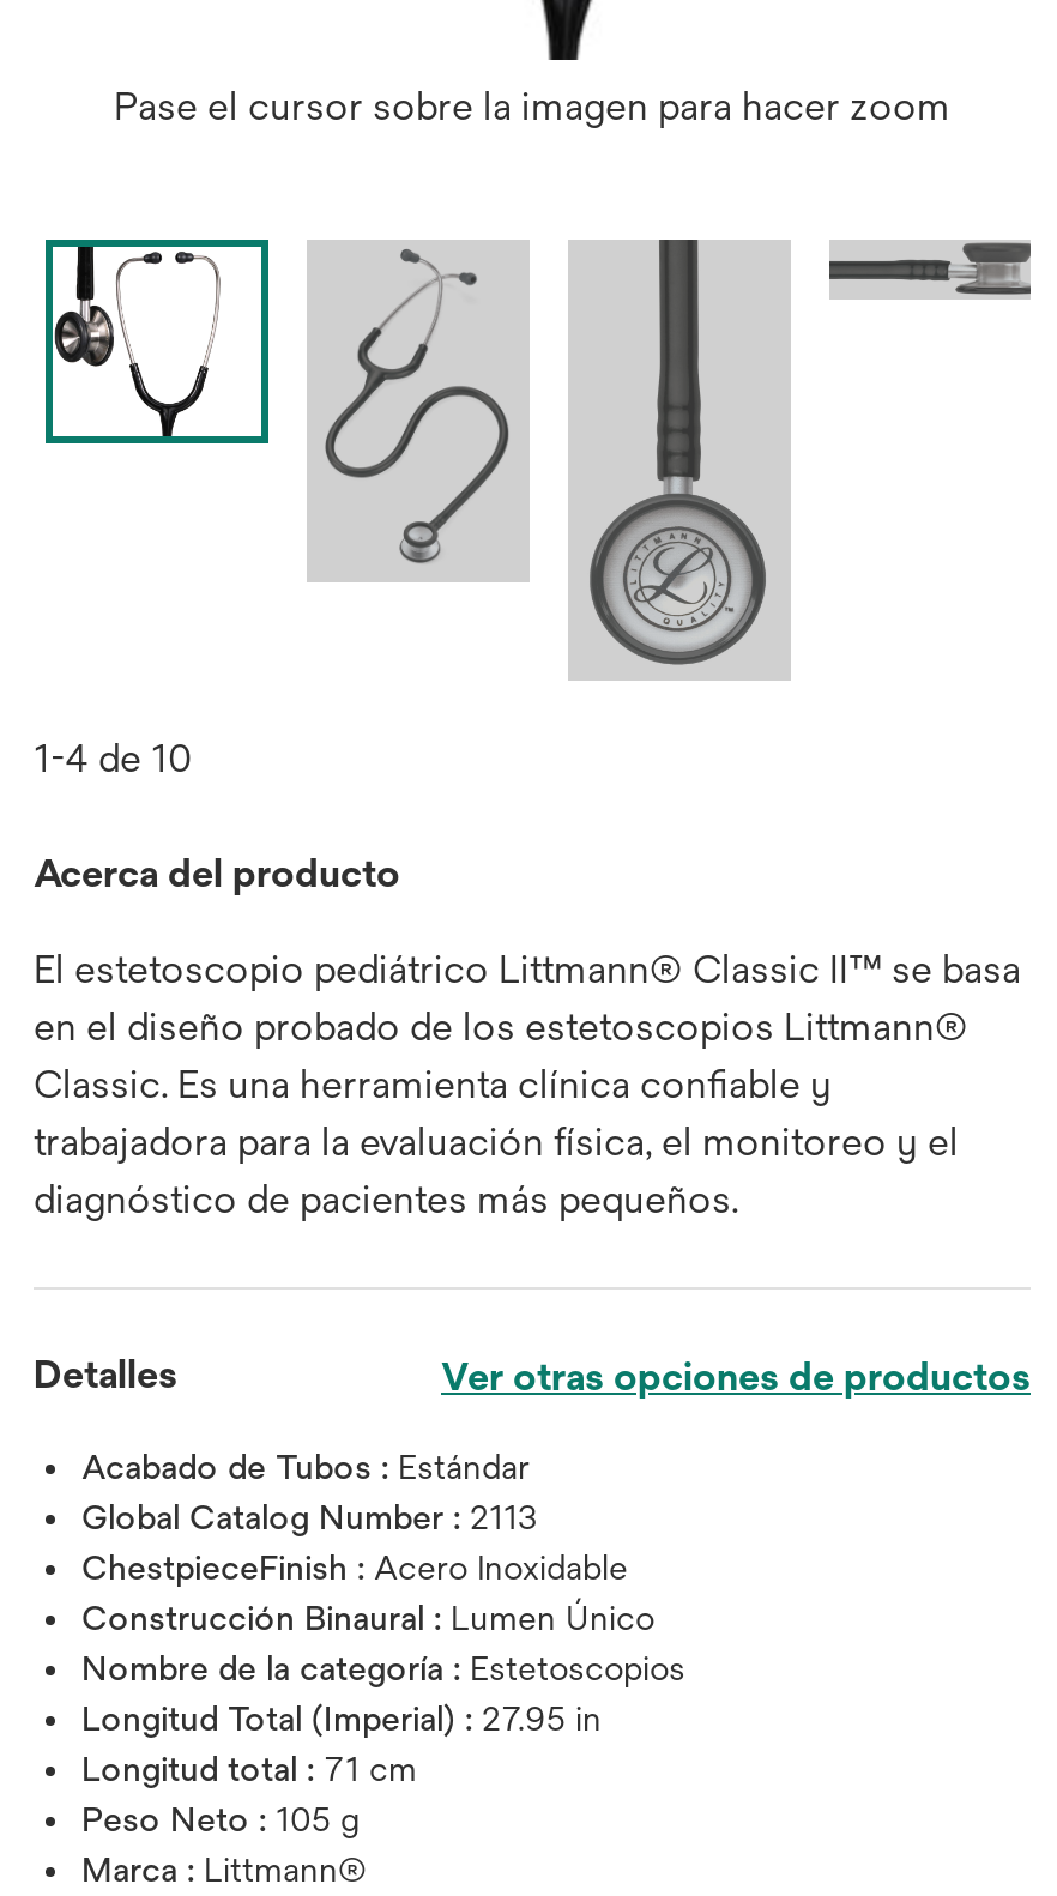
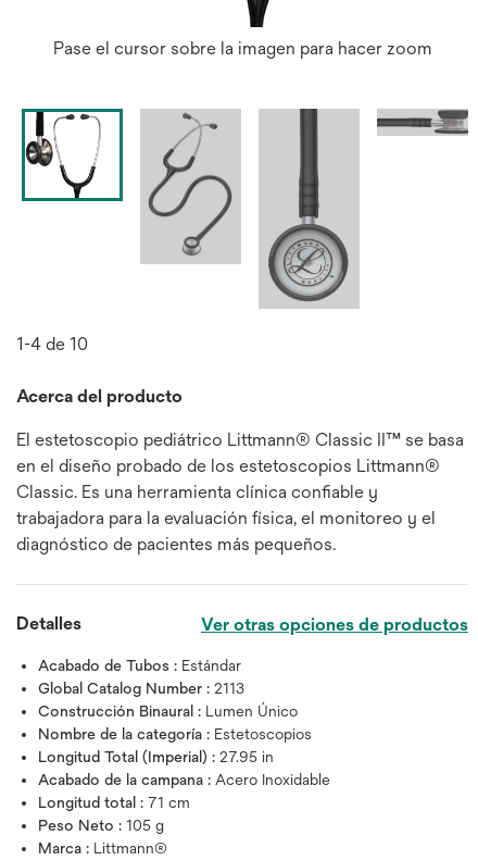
[81,1549,628,1588] ChestpieceFinish : Acero Inoxidable -> none
moved [81,1599,685,1739] -> [38,703,312,766]: Construcción Binaural : Lumen Único | Nombre de la categoría : Estetoscopios | Longitud Total (Imperial) : 27.95 in
none -> [38,771,330,789] Acabado de la campana : Acero Inoxidable

